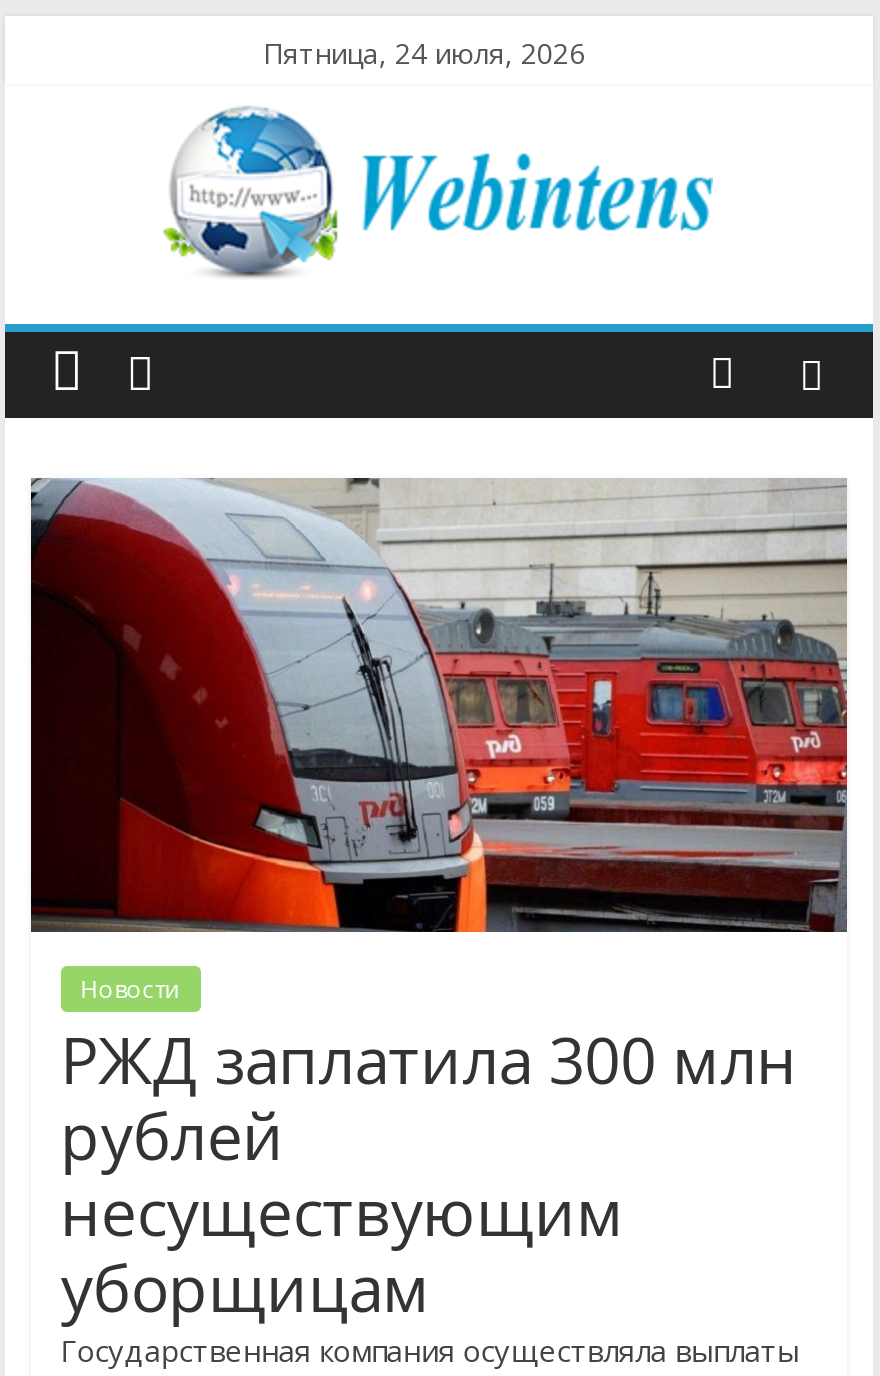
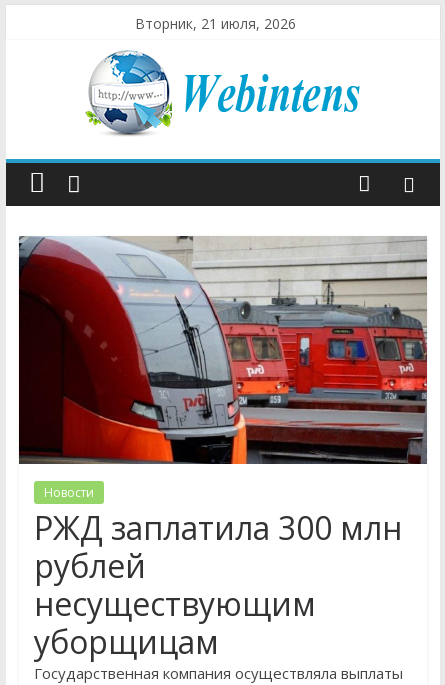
[263,34,585,72] Пятница, 24 июля, 2026 -> [135,14,296,33] Вторник, 21 июля, 2026

